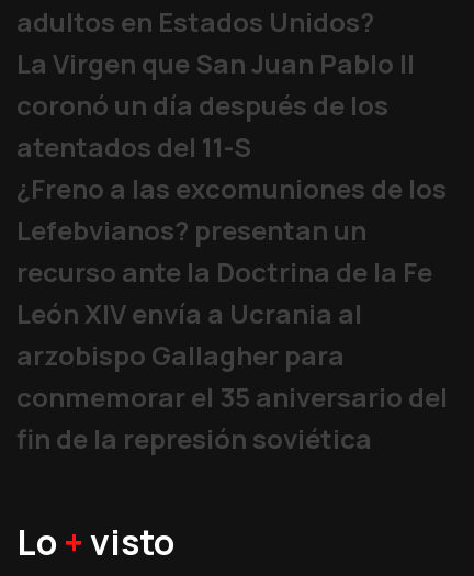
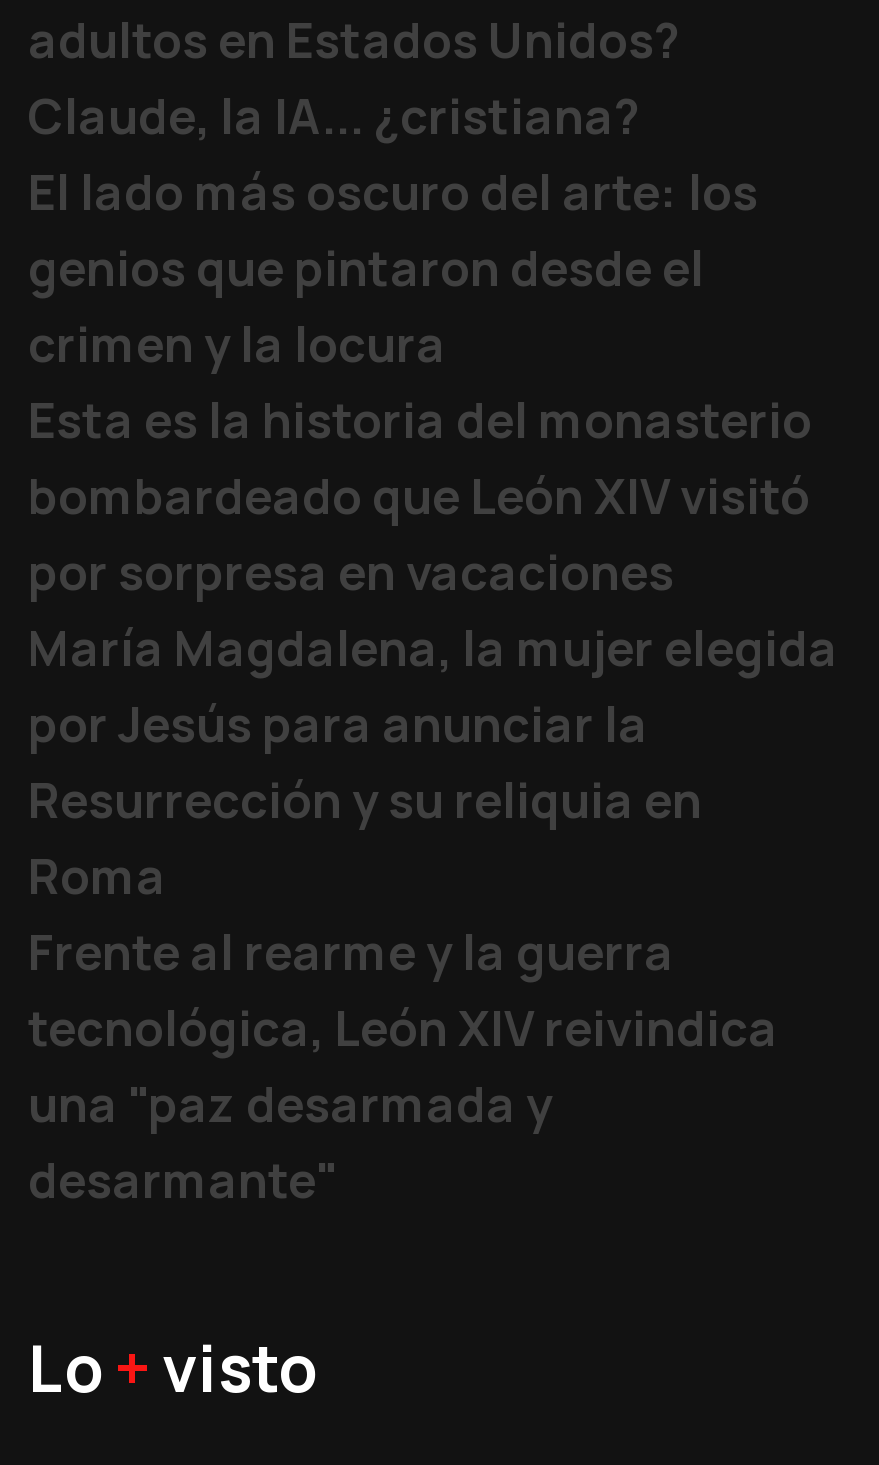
[16,45,448,456] La Virgen que San Juan Pablo II | coronó un día después de los | atentados del 11-S | ¿Freno a las excomuniones de los | Lefebvianos? presentan un | recurso ante la Doctrina de la Fe | León XIV envía a Ucrania al | arzobispo Gallagher para | conmemorar el 35 aniversario del | fin de la represión soviética -> [28,82,838,1212] Claude, la IA... ¿cristiana? | El lado más oscuro del arte: los | genios que pintaron desde el | crimen y la locura | Esta es la historia del monasterio | bombardeado que León XIV visitó | por sorpresa en vacaciones | María Magdalena, la mujer elegida | por Jesús para anunciar la | Resurrección y su reliquia en | Roma | Frente al rearme y la guerra | tecnológica, León XIV reivindica | una "paz desarmada y | desarmante"

